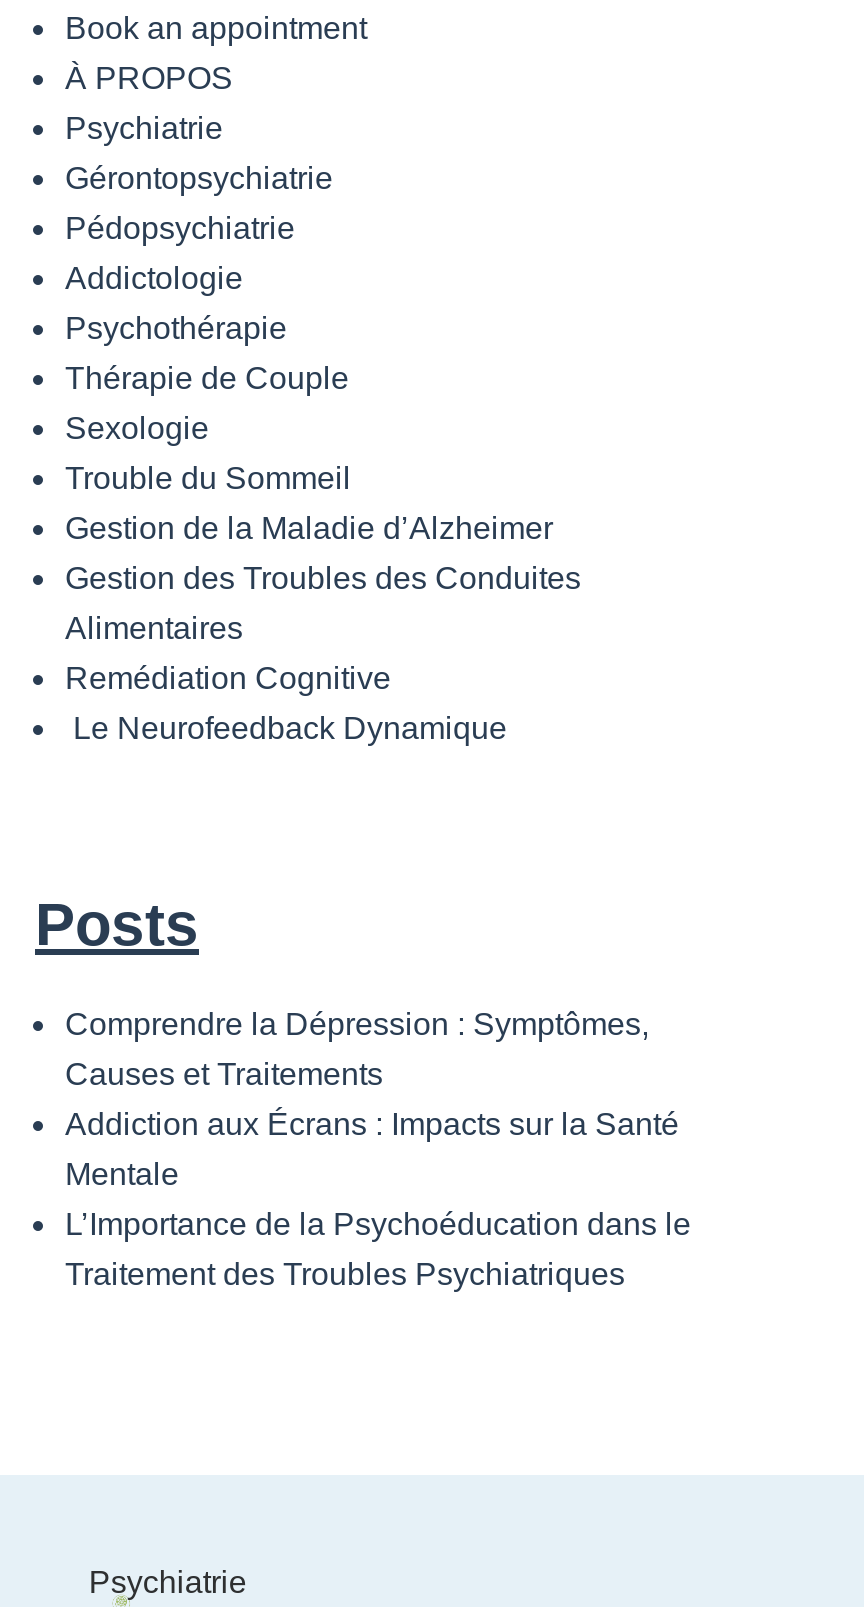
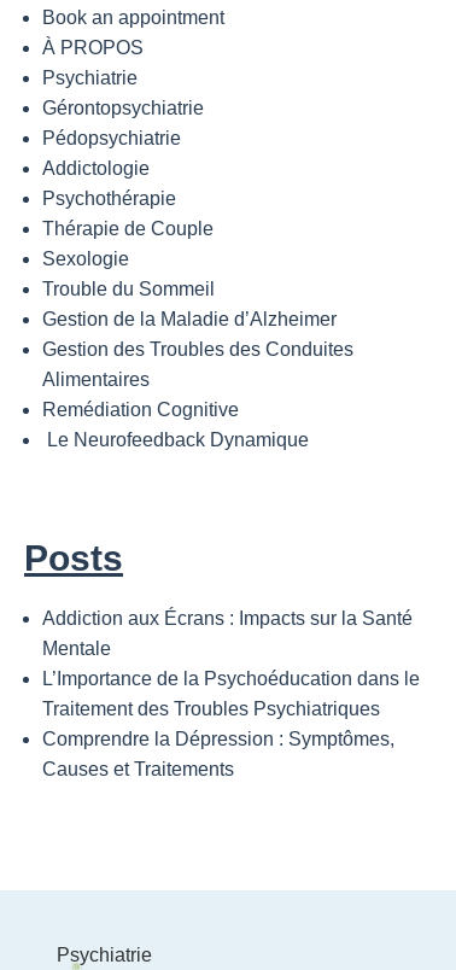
moved [65,1007,649,1091] -> [42,729,394,779]: Comprendre la Dépression : Symptômes, | Causes et Traitements
moved [65,1107,691,1291] -> [42,608,420,719]: Addiction aux Écrans : Impacts sur la Santé | Mentale | L’Importance de la Psychoéducation dans le | Traitement des Troubles Psychiatriques

